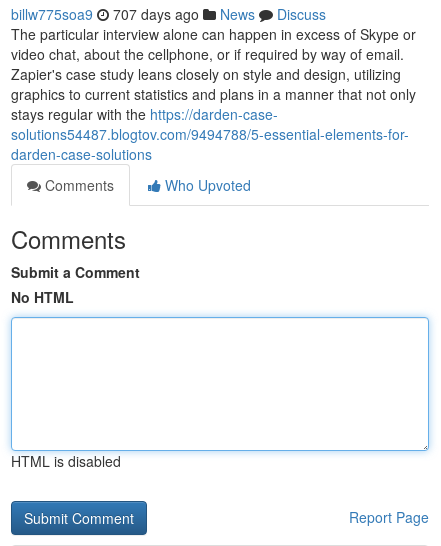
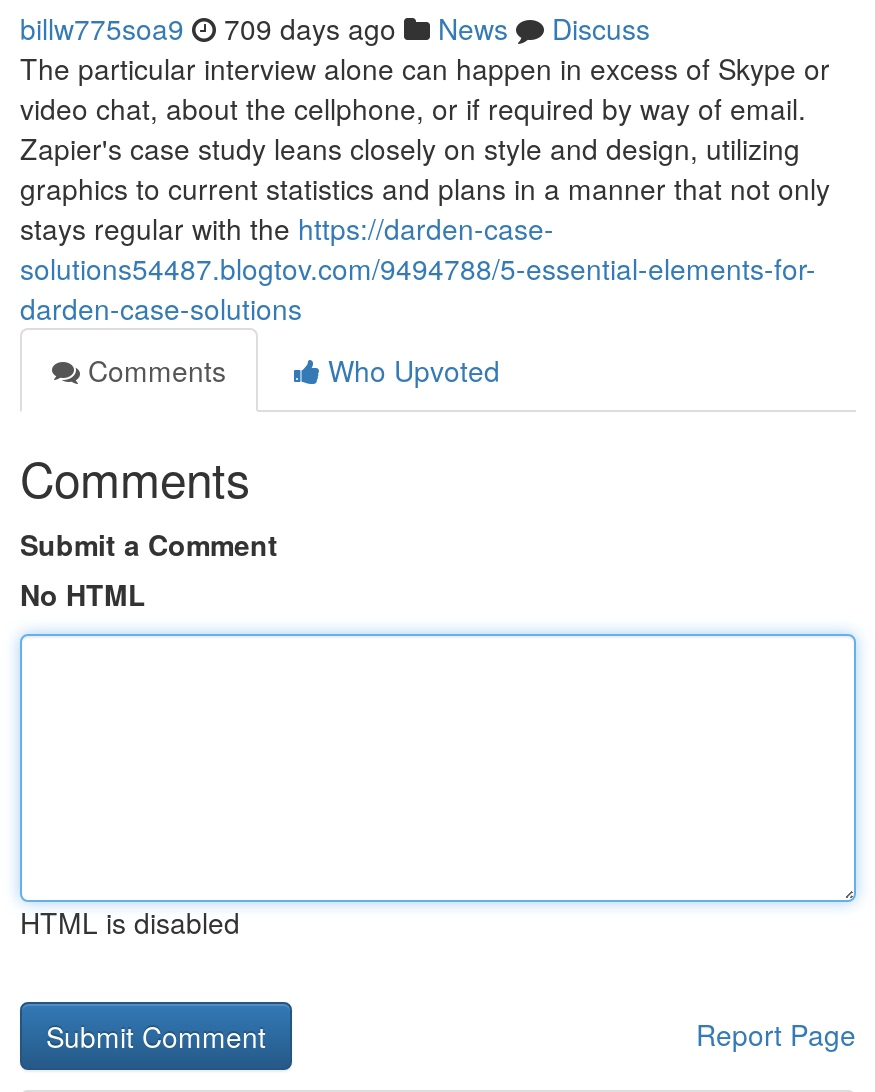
[11,4,326,24] billw775soa9 707 days ago News Discuss -> [20,8,650,48] billw775soa9 709 days ago News Discuss

